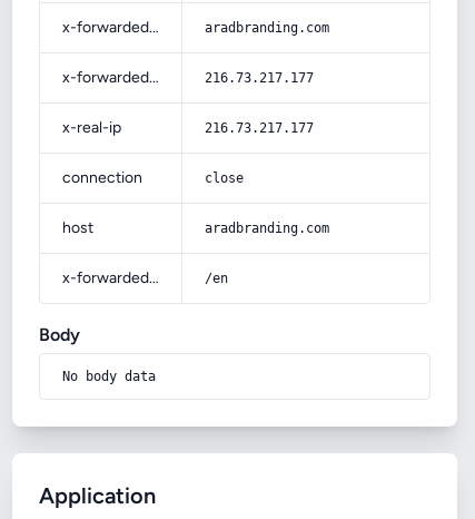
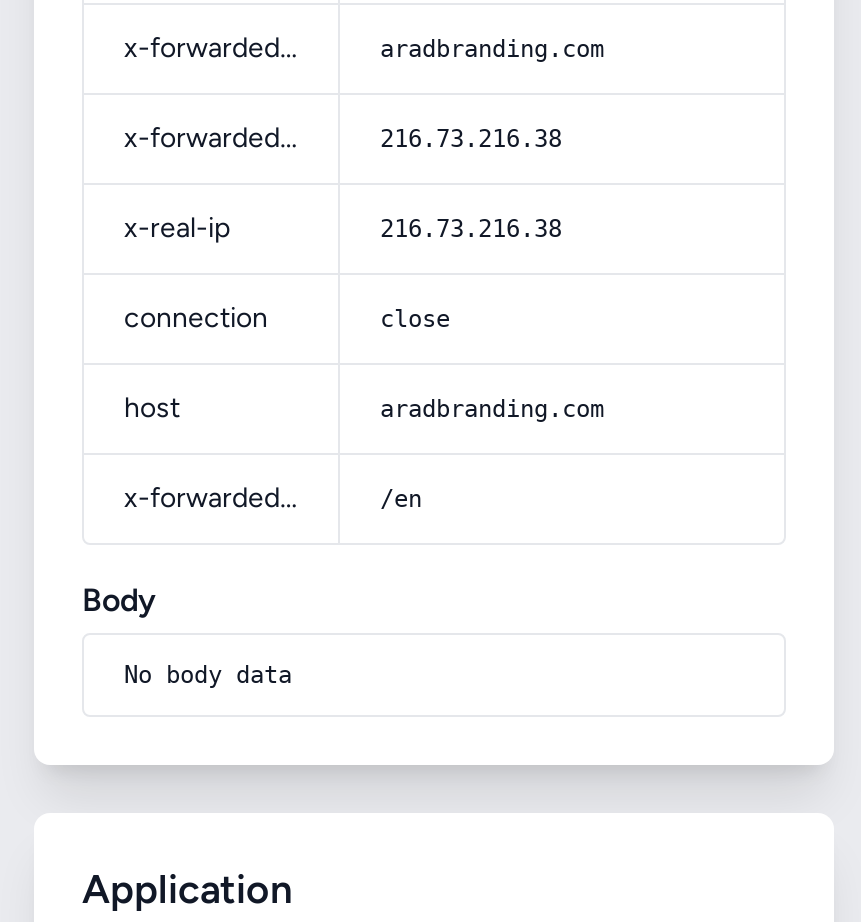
[205,70,314,86] 216.73.217.177 -> [380,125,562,153] 216.73.216.38
[205,120,314,136] 216.73.217.177 -> [380,215,562,243] 216.73.216.38

